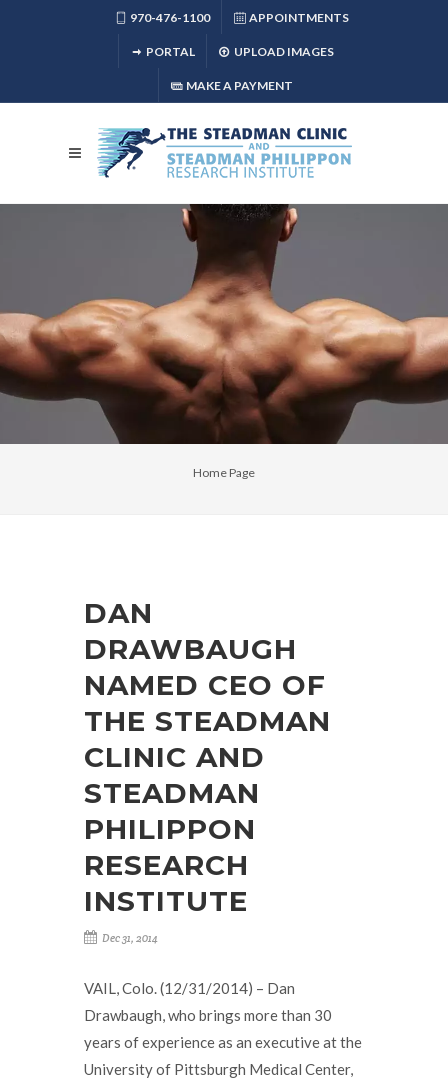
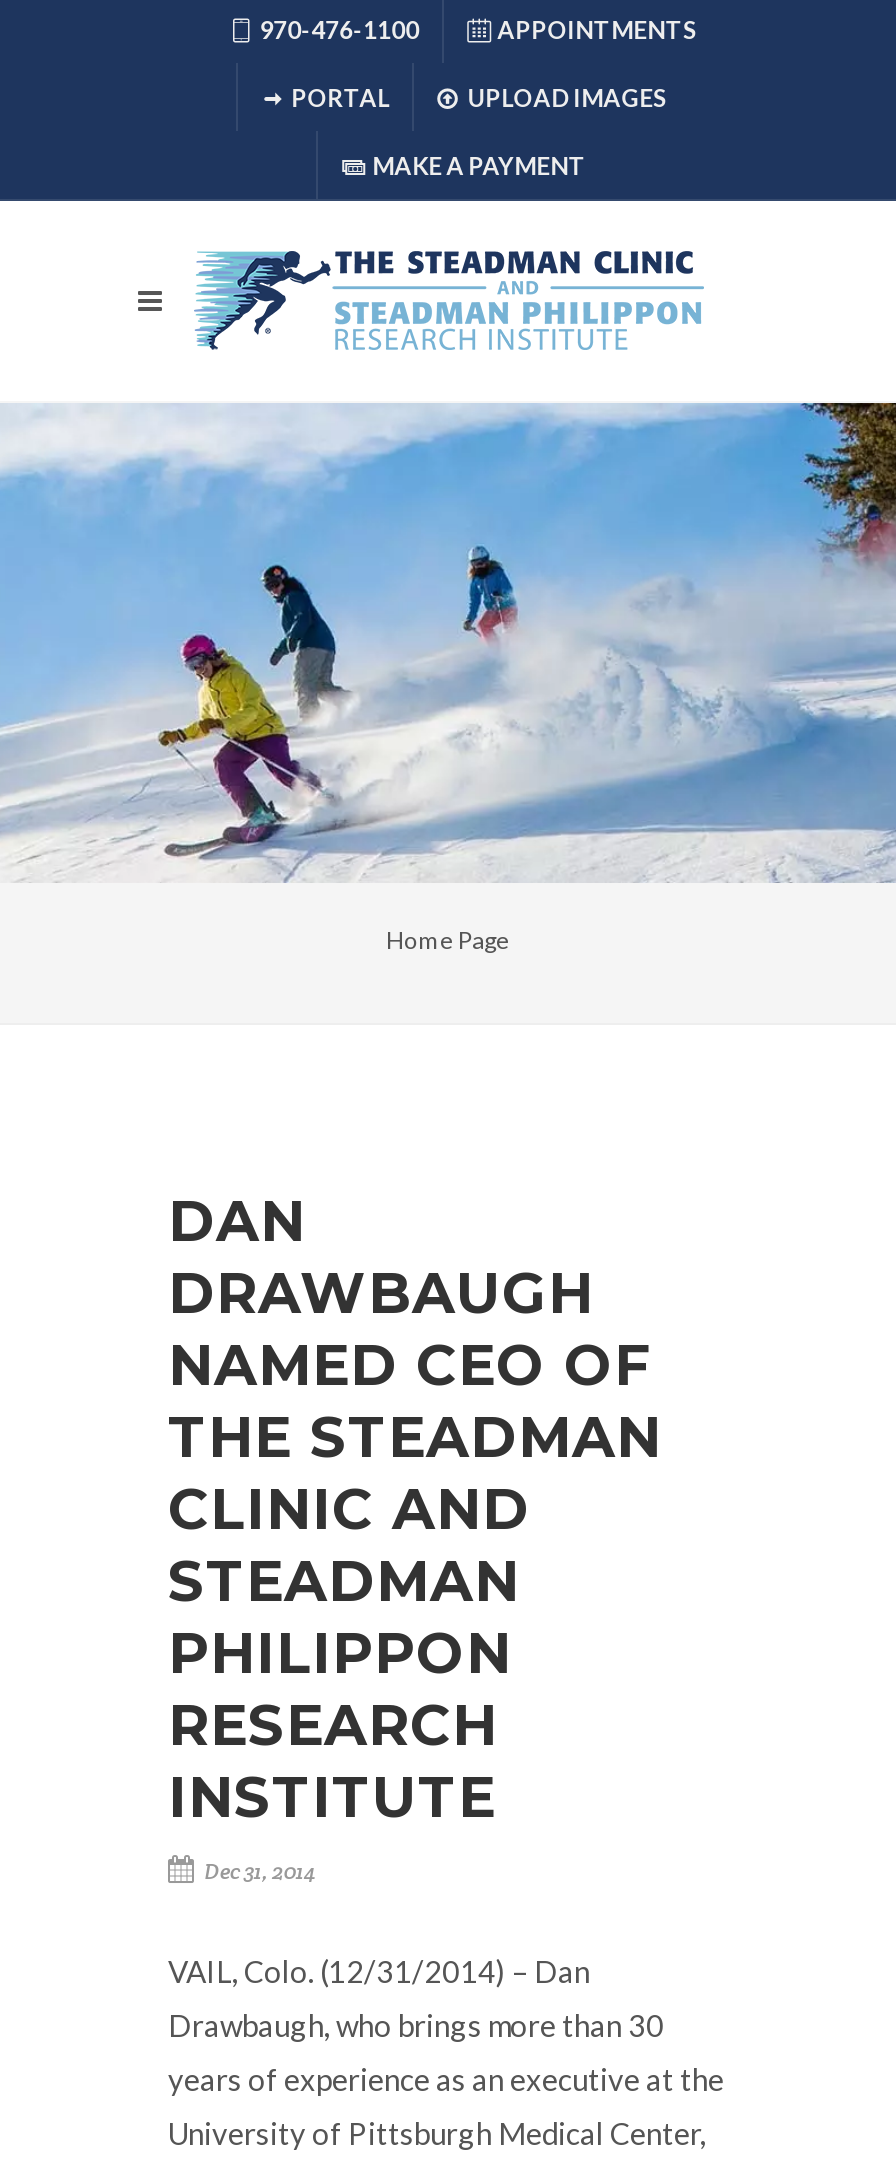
[3,203,445,445] [image] -> [6,401,890,883] [image]

